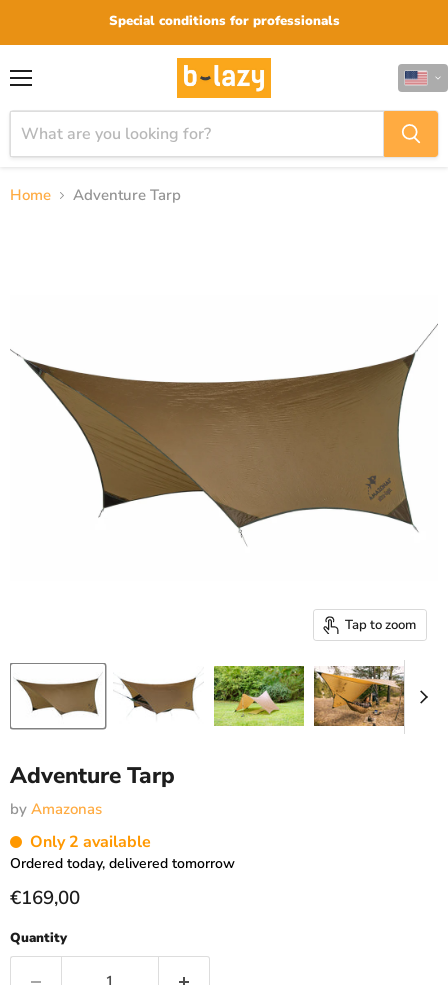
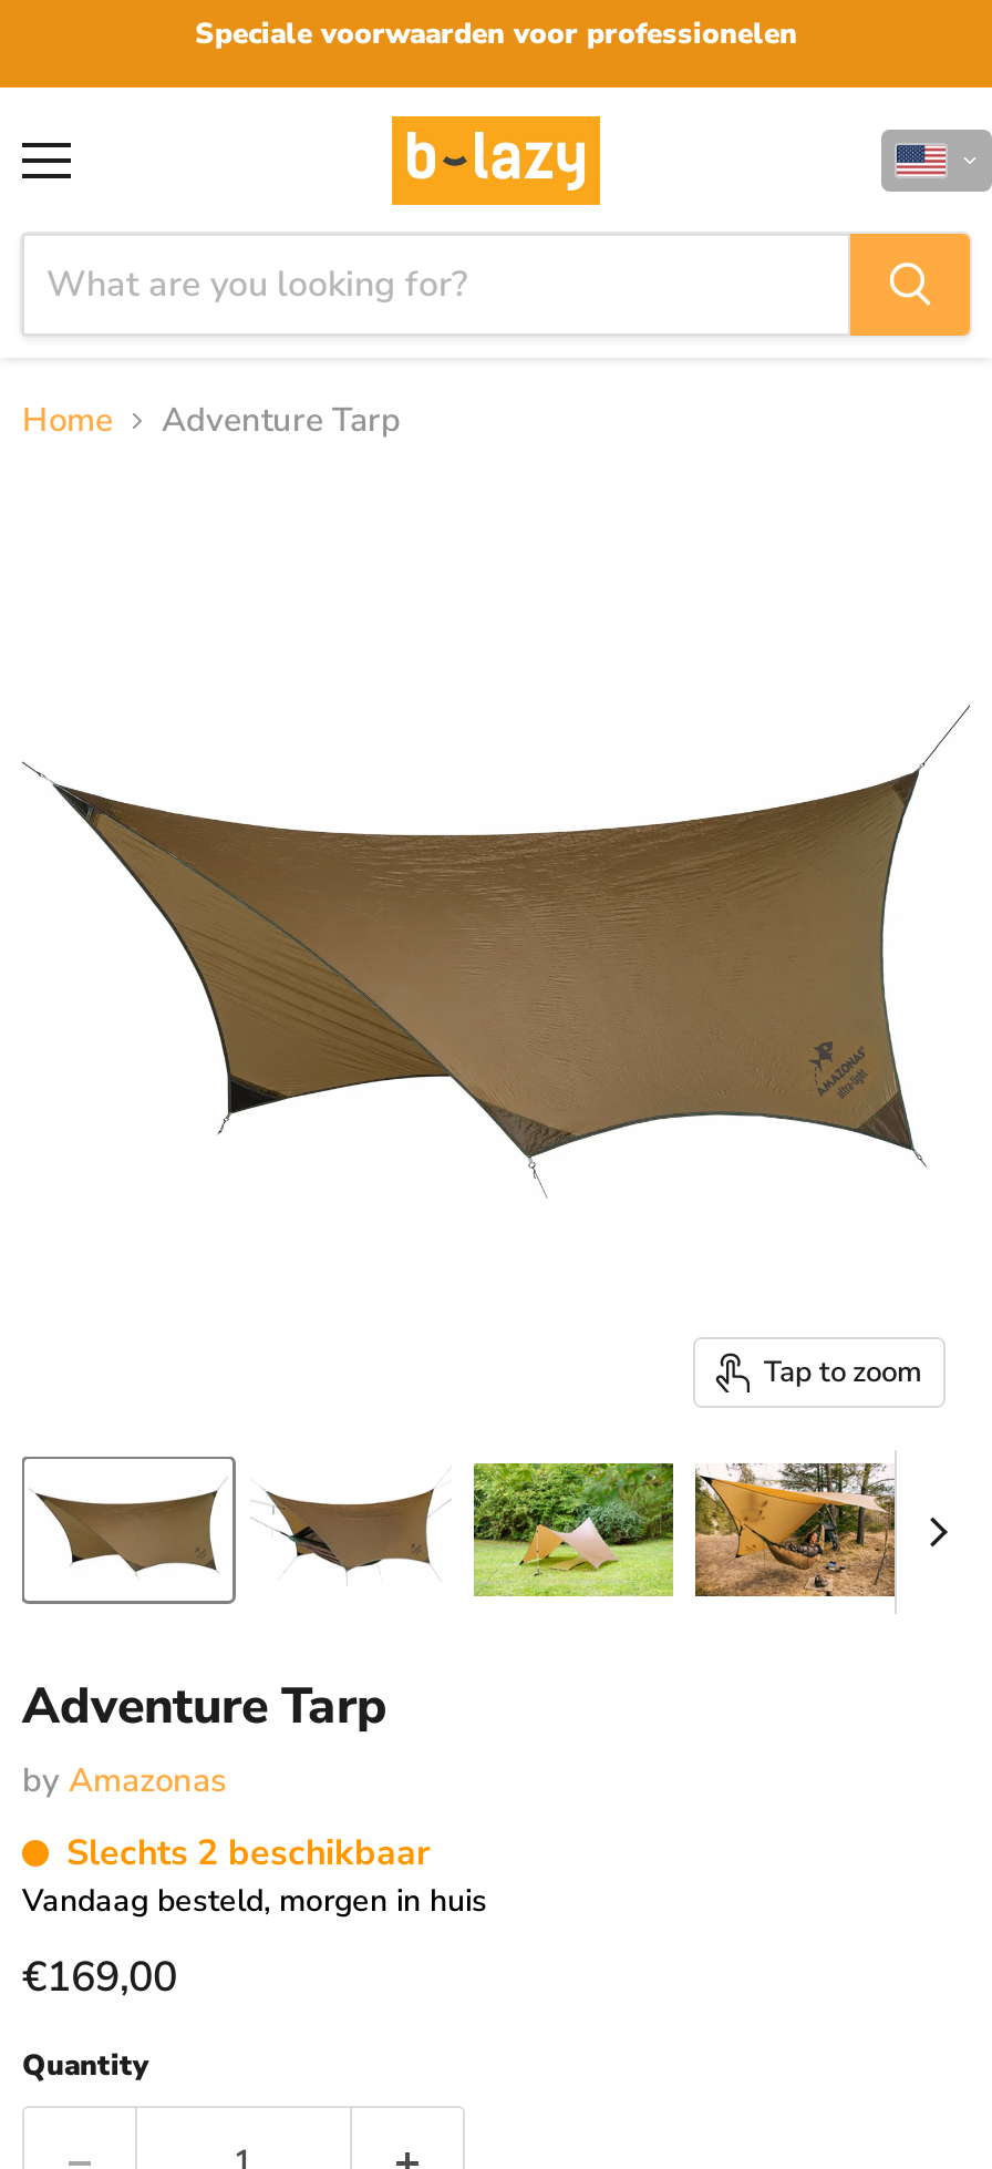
[108,12,339,30] Special conditions for professionals -> [195,14,797,54] Speciale voorwaarden voor professionelen
[10,831,235,873] Only 2 available | Ordered today, delivered tomorrow -> [22,1829,487,1922] Slechts 2 beschikbaar | Vandaag besteld, morgen in huis

